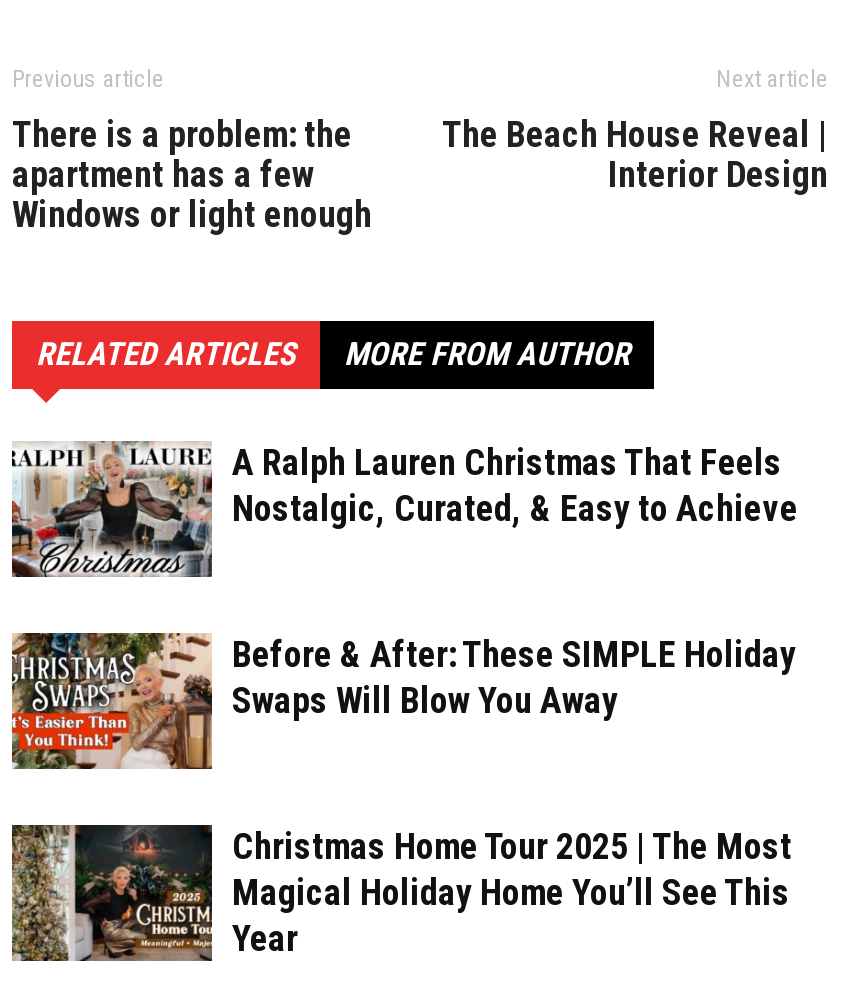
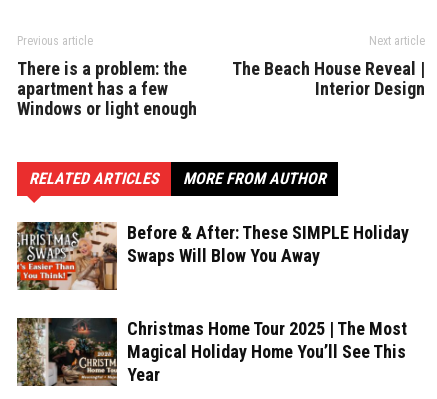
[10,440,798,579] [image] | A Ralph Lauren Christmas That Feels | Nostalgic, Curated, & Easy to Achieve -> none

